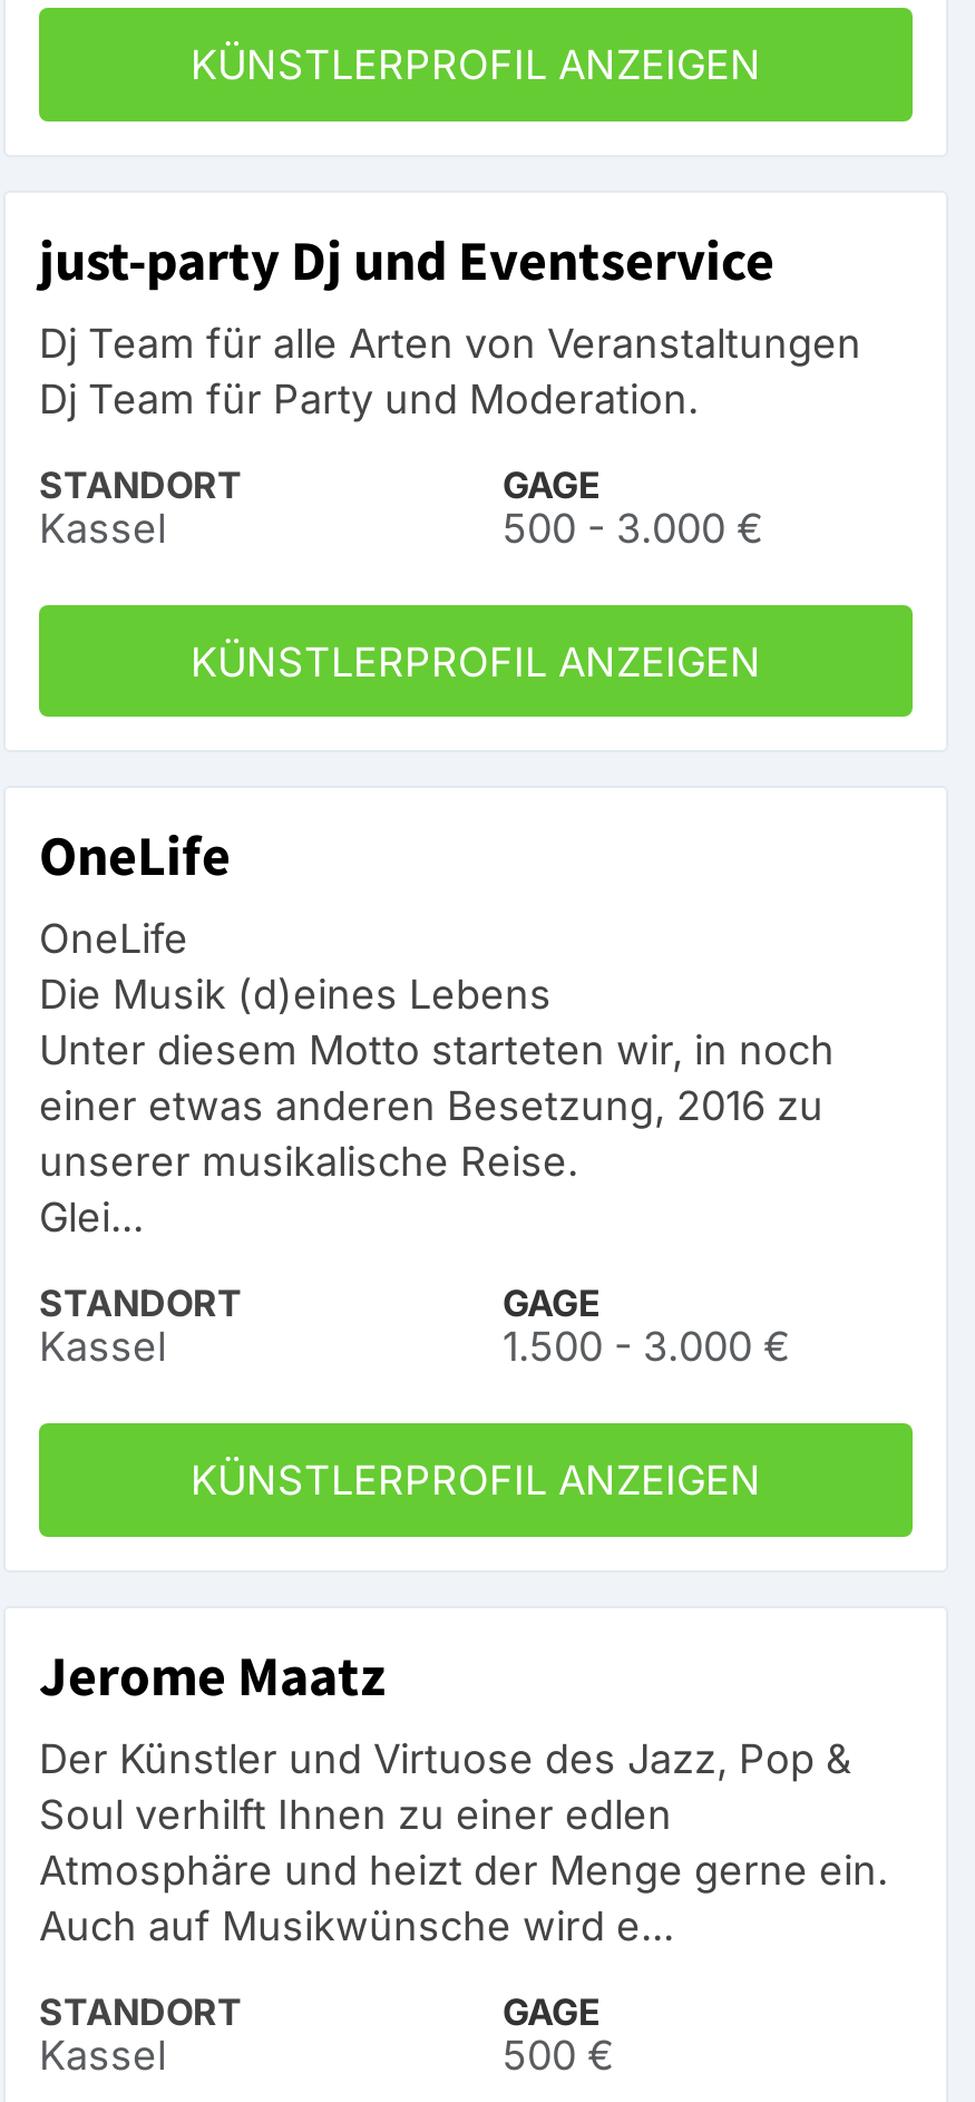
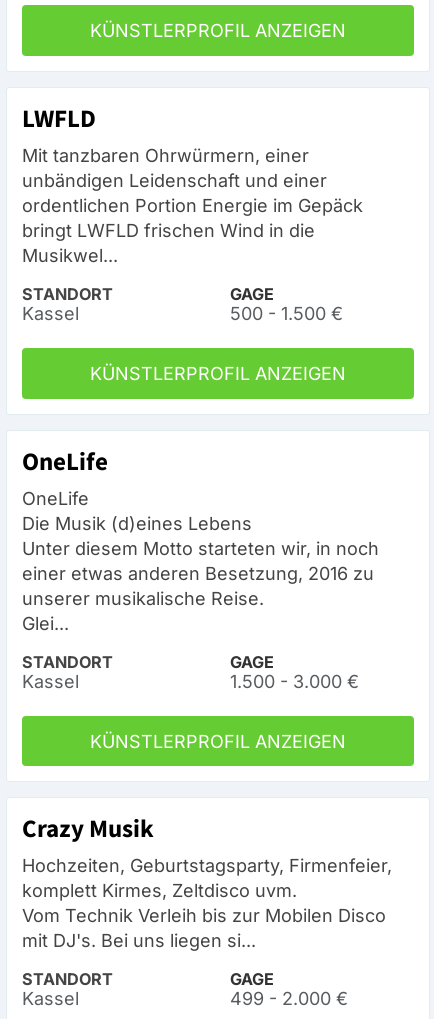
[39,223,861,421] just-party Dj und Eventservice | Dj Team für alle Arten von Veranstaltungen | Dj Team für Party und Moderation. -> [22,102,363,266] LWFLD | Mit tanzbaren Ohrwürmern, einer | unbändigen Leidenschaft und einer | ordentlichen Portion Energie im Gepäck | bringt LWFLD frischen Wind in die | Musikwel...
[503,504,763,551] 500 - 3.000 € -> [230,303,343,324] 500 - 1.500 €
[39,1639,888,1949] Jerome Maatz | Der Künstler und Virtuose des Jazz, Pop & | Soul verhilft Ihnen zu einer edlen | Atmosphäre und heizt der Menge gerne ein. | Auch auf Musikwünsche wird e... -> [22,812,392,951] Crazy Musik | Hochzeiten, Geburtstagsparty, Firmenfeier, | komplett Kirmes, Zeltdisco uvm. | Vom Technik Verleih bis zur Mobilen Disco | mit DJ's. Bei uns liegen si...
[503,2032,614,2078] 500 € -> [230,988,348,1009] 499 - 2.000 €

